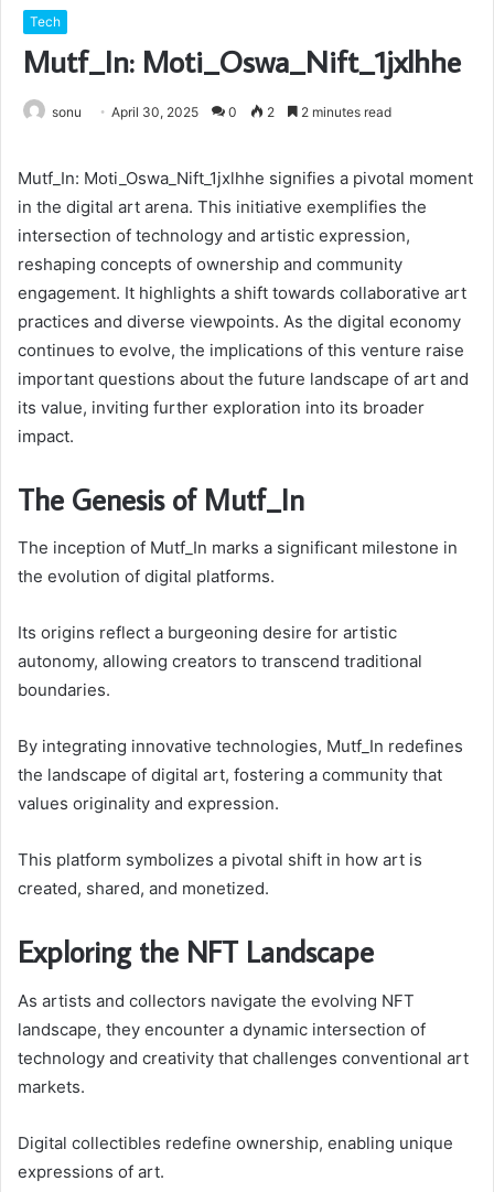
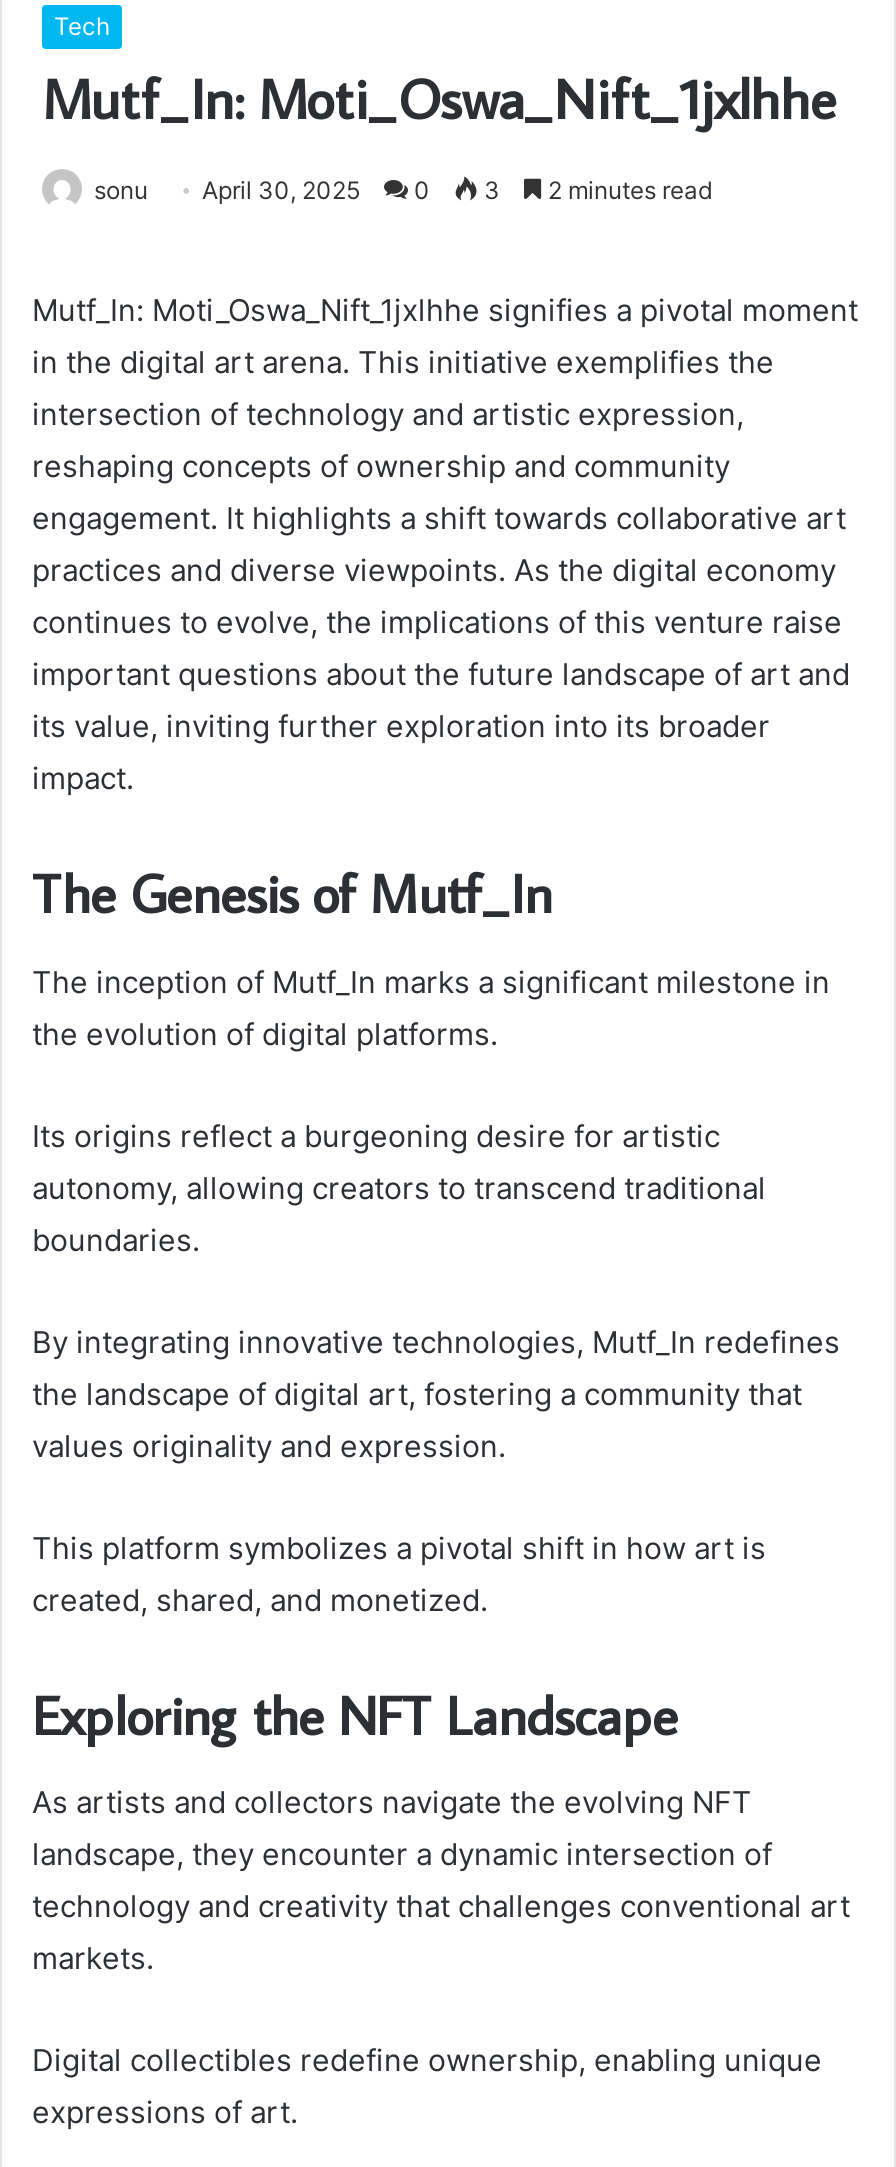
[52,104,391,120] sonu April 30, 2025 0 2 2 minutes read -> [94,176,712,206] sonu April 30, 2025 0 3 2 minutes read

